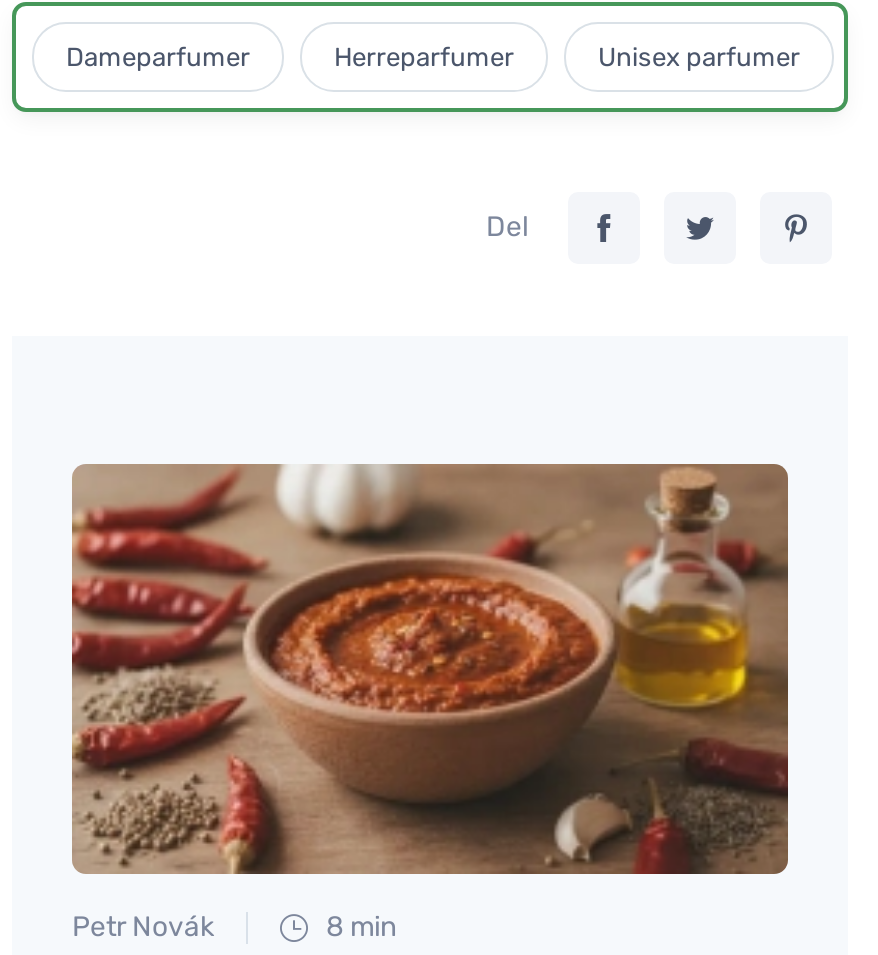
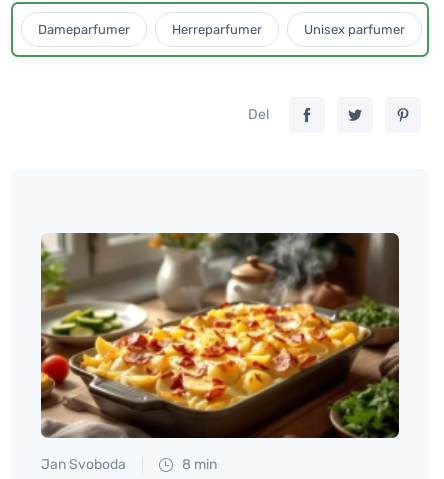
[70,462,790,944] [image] | Petr Novák -> [41,232,400,473] [image] | Jan Svoboda

